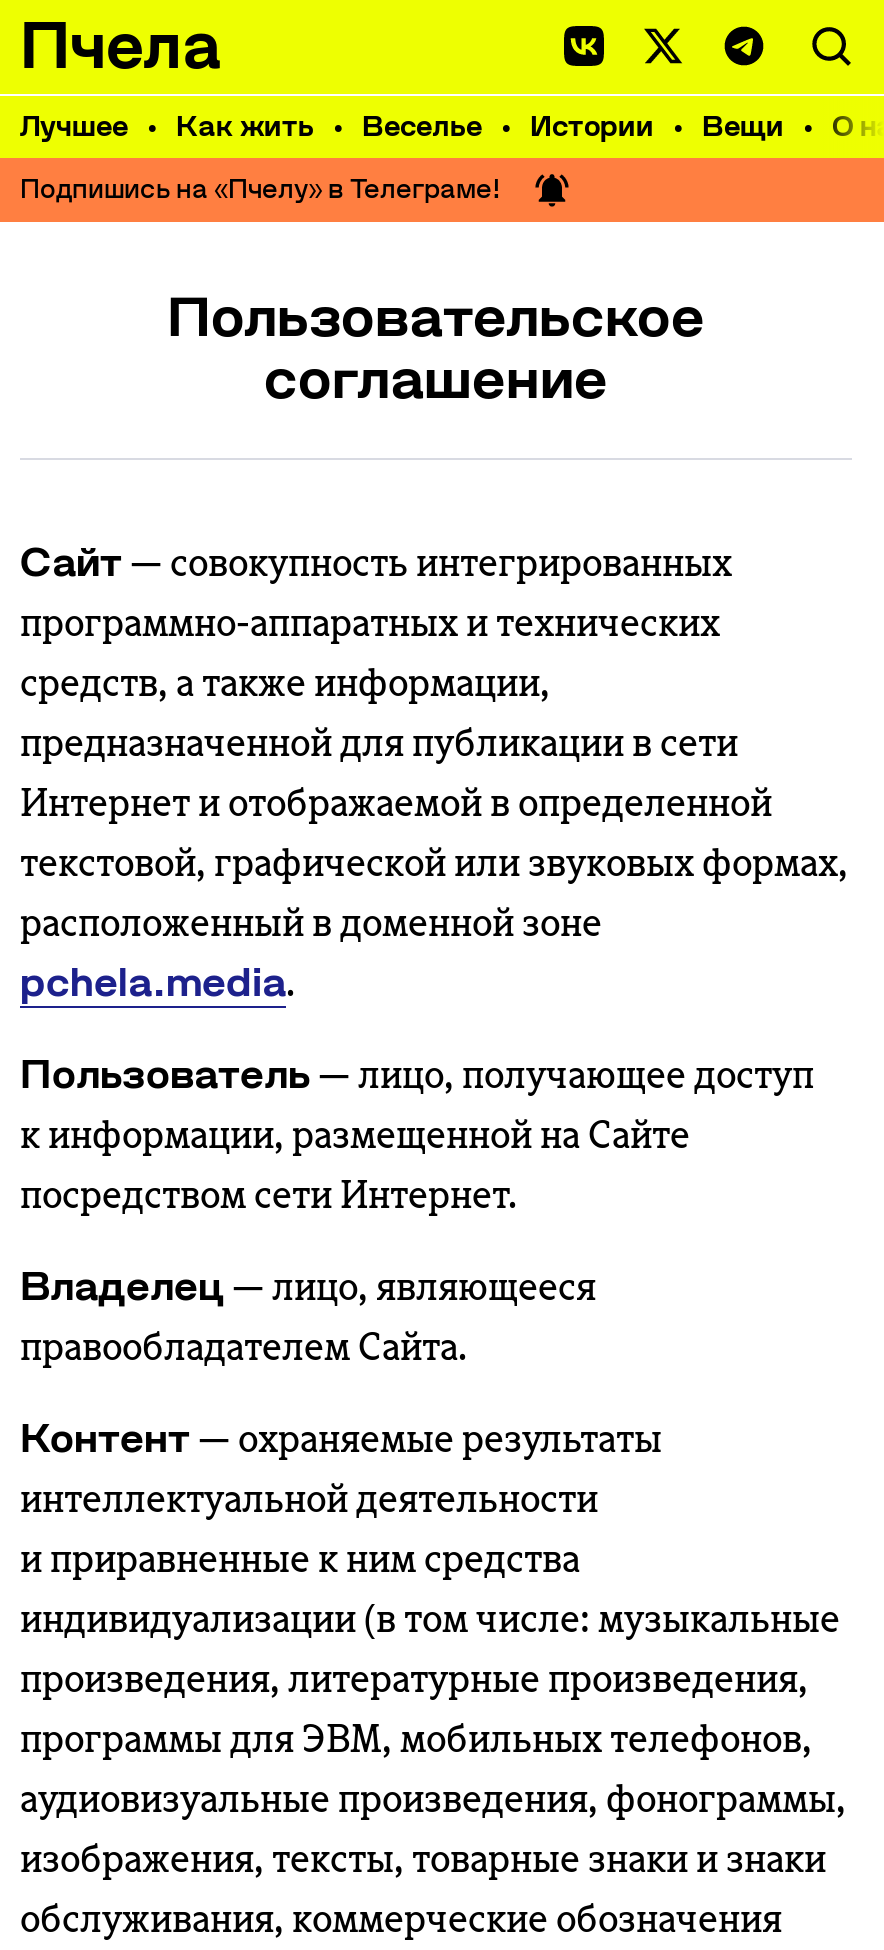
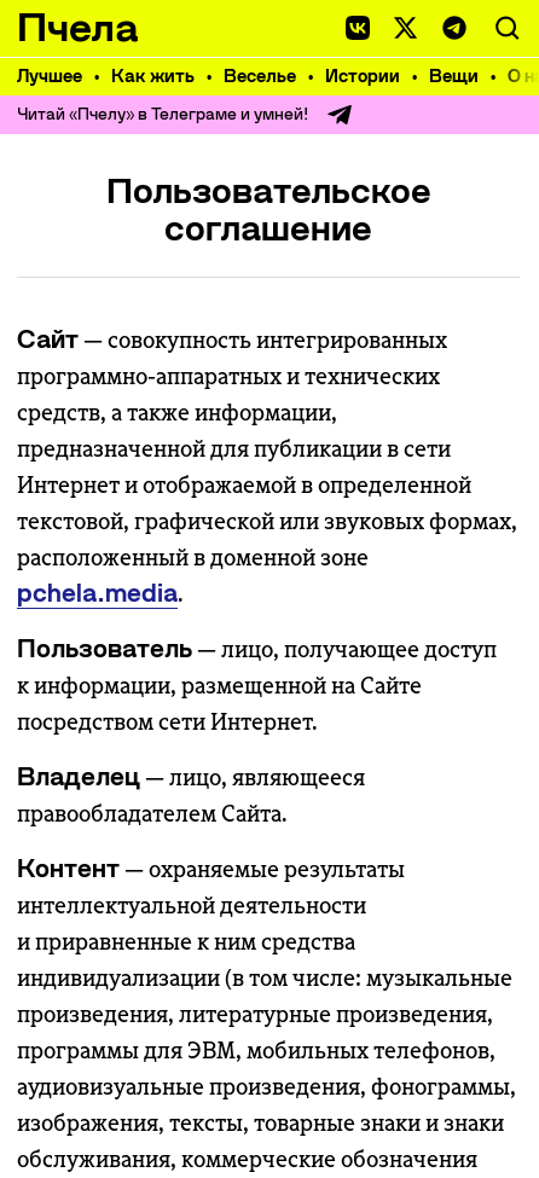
[20,174,500,204] Подпишись на «Пчелу» в Телеграме! -> [17,105,308,123] Читай «Пчелу» в Телеграме и умней!

